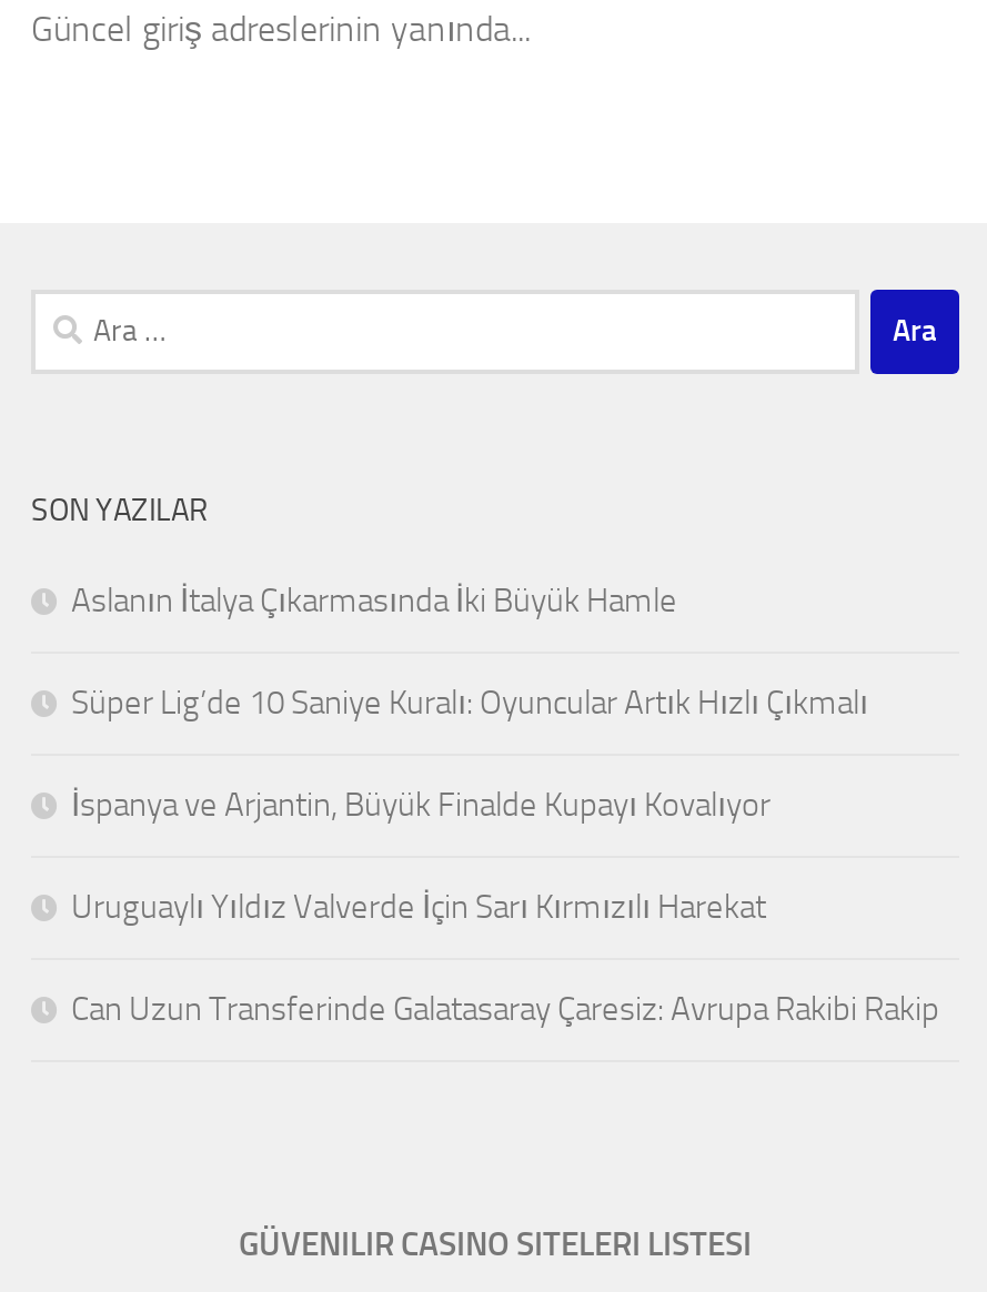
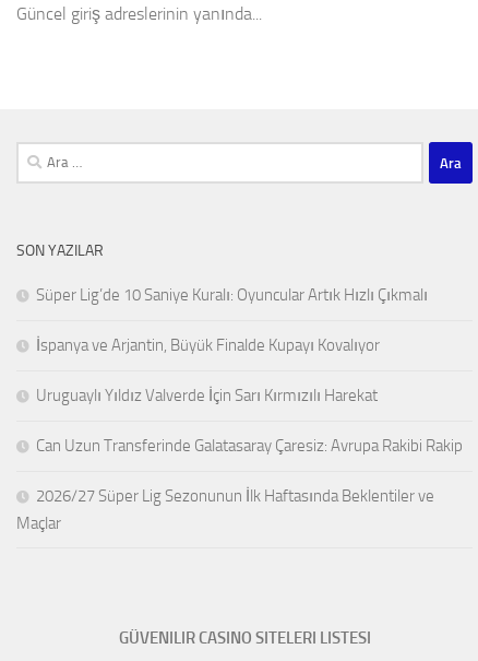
[71,580,677,620] Aslanın İtalya Çıkarmasında İki Büyük Hamle -> none
moved [71,682,939,1028] -> [36,285,463,456]: Süper Lig’de 10 Saniye Kuralı: Oyuncular Artık Hızlı Çıkmalı | İspanya ve Arjantin, Büyük Finalde Kupayı Kovalıyor | Uruguaylı Yıldız Valverde İçin Sarı Kırmızılı Harekat | Can Uzun Transferinde Galatasaray Çaresiz: Avrupa Rakibi Rakip
none -> [16,486,434,533] 2026/27 Süper Lig Sezonunun İlk Haftasında Beklentiler ve | Maçlar

